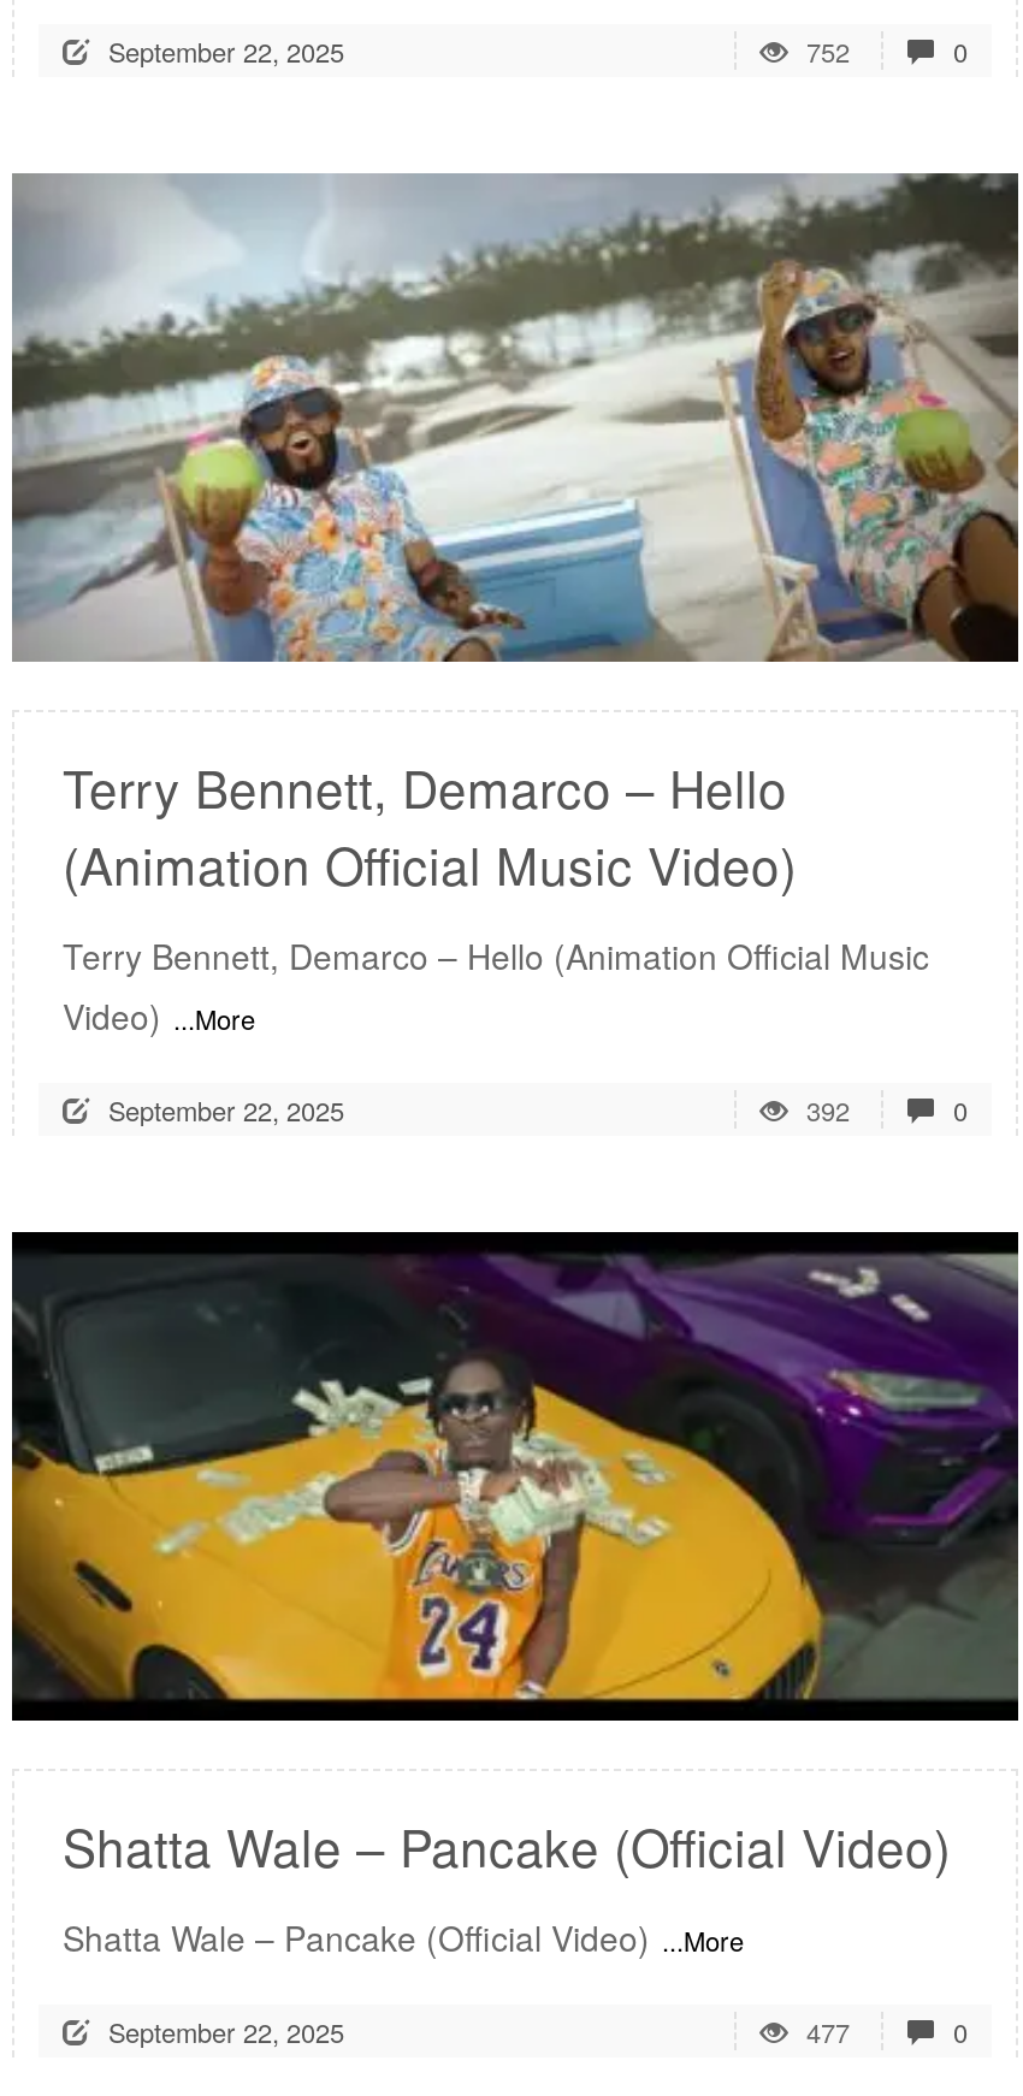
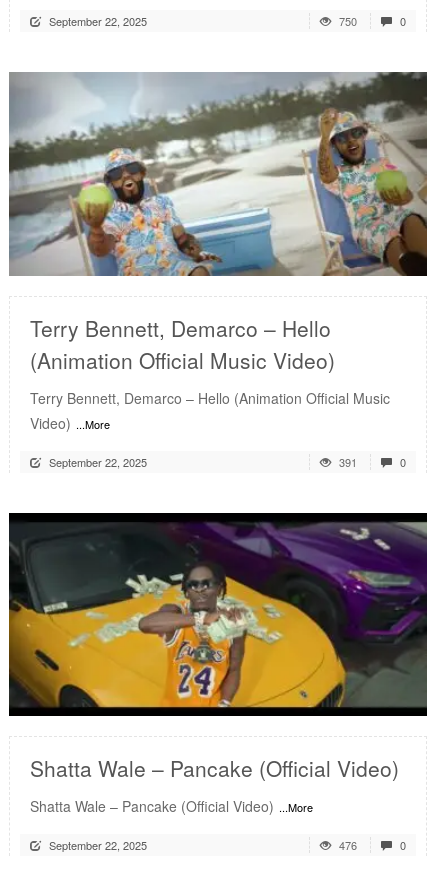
[799,31,857,70] 752 -> [336,13,360,29] 750
[799,1091,857,1129] 392 -> [336,454,360,470] 391
[799,2013,857,2052] 477 -> [336,837,360,853] 476

